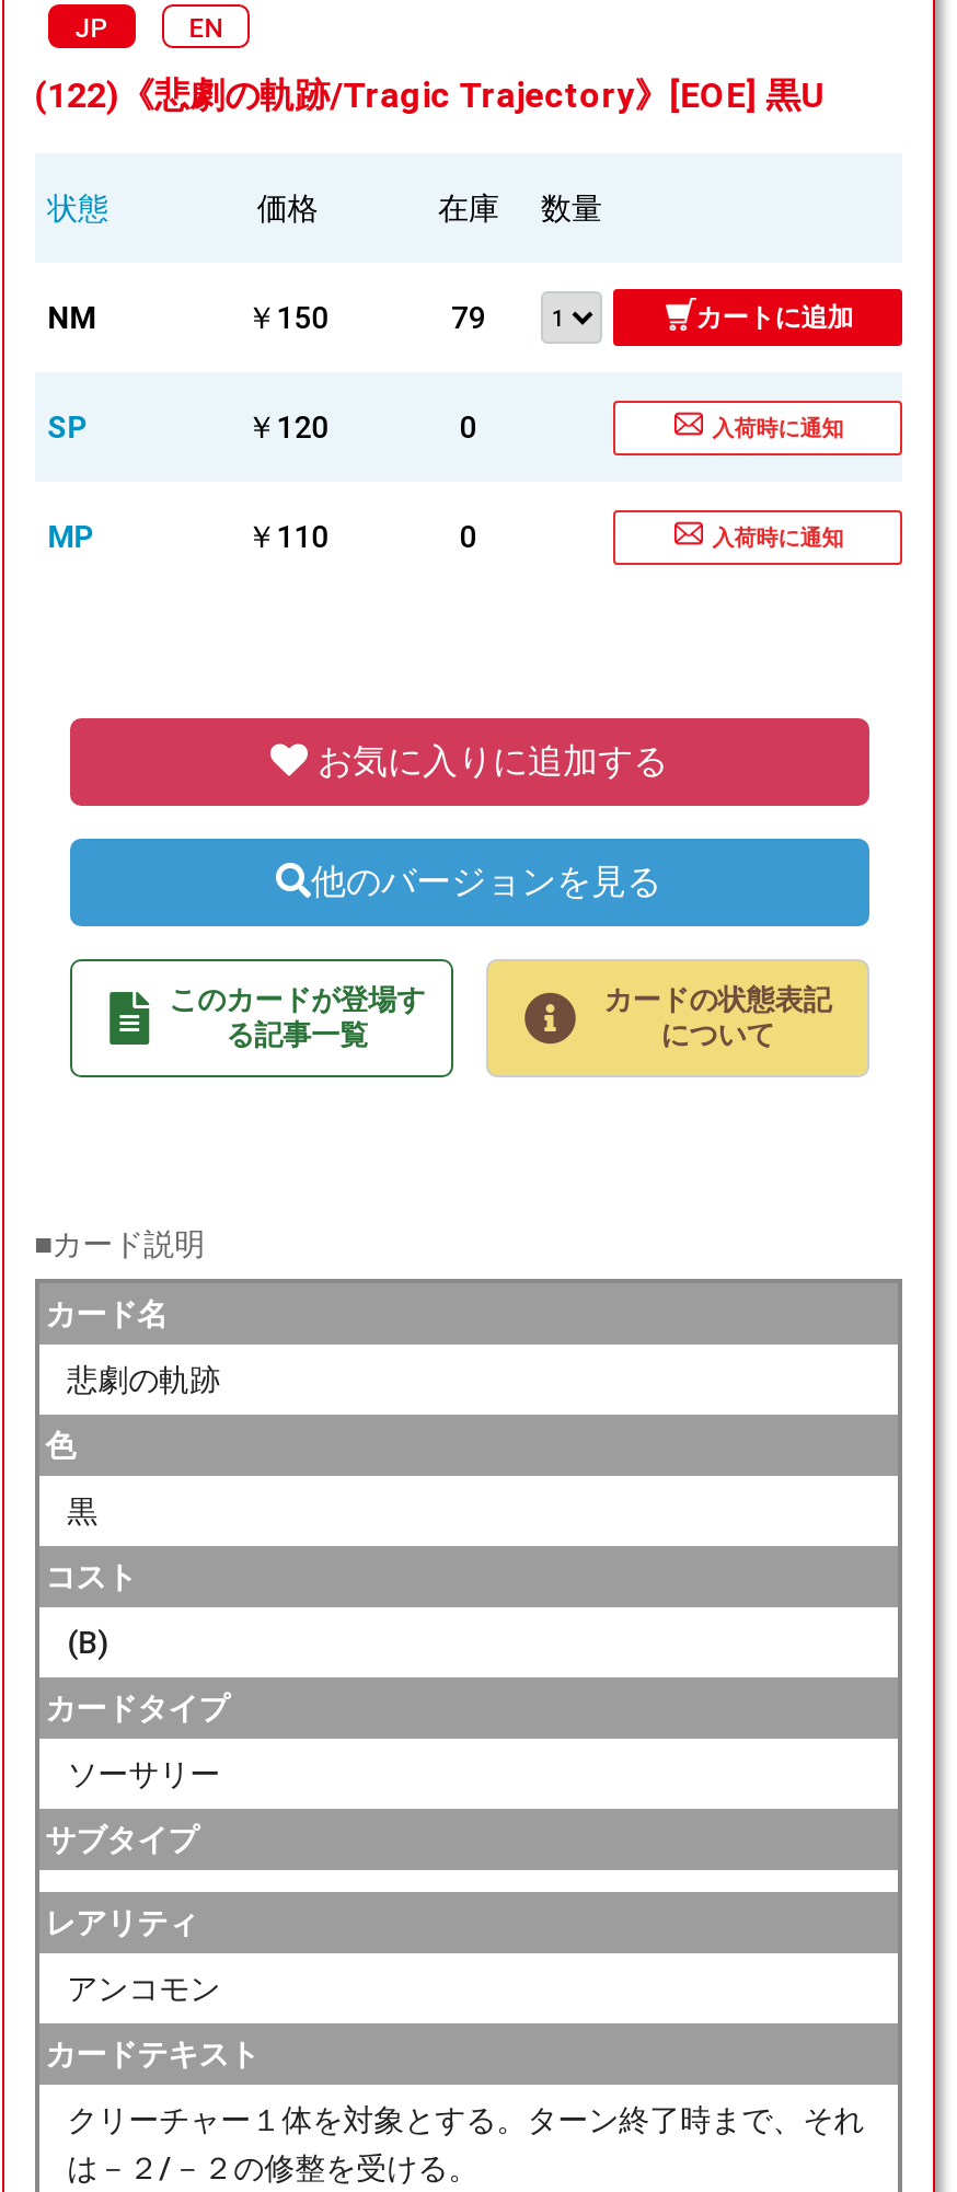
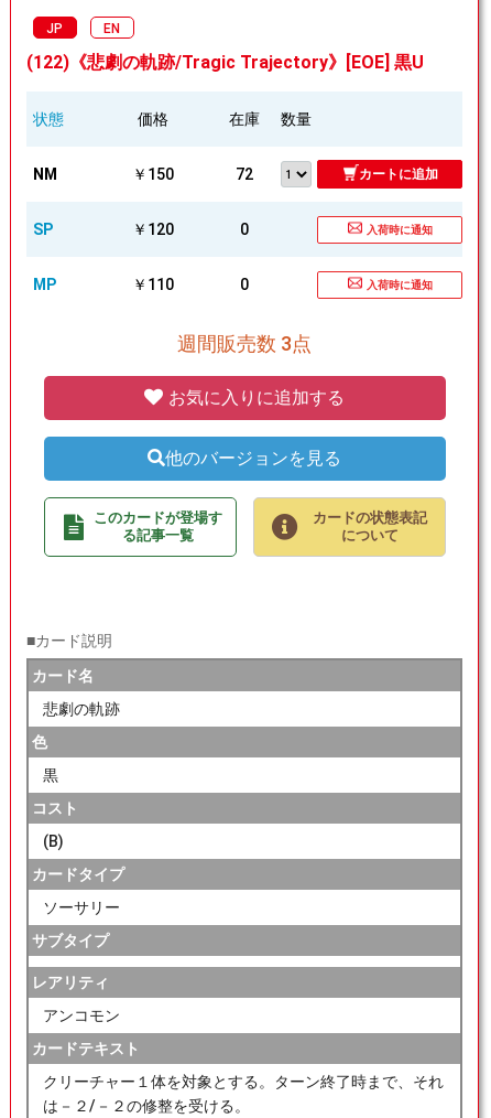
[451,300,486,335] 79 -> [236,165,253,183] 72
none -> [177,332,312,355] 週間販売数 3点

